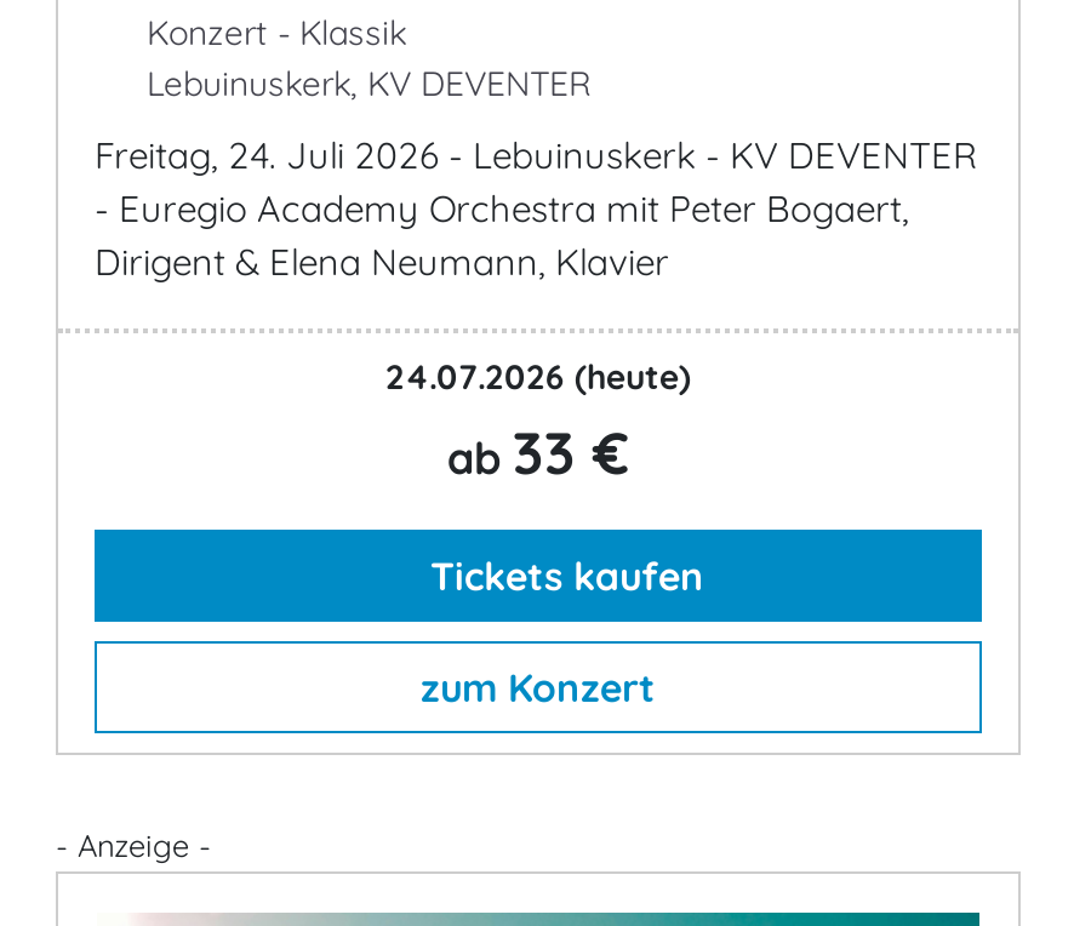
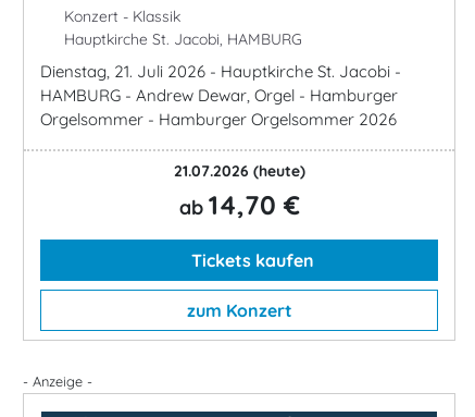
[137,62,590,105] Lebuinuskerk, KV DEVENTER -> [59,29,302,48] Hauptkirche St. Jacobi, HAMBURG
[95,132,977,285] Freitag, 24. Juli 2026 - Lebuinuskerk - KV DEVENTER | - Euregio Academy Orchestra mit Peter Bogaert, | Dirigent & Elena Neumann, Klavier -> [40,60,401,129] Dienstag, 21. Juli 2026 - Hauptkirche St. Jacobi - | HAMBURG - Andrew Dewar, Orgel - Hamburger | Orgelsommer - Hamburger Orgelsommer 2026
[385,355,691,488] 24.07.2026 (heute) | ab 33 € -> [173,161,305,220] 21.07.2026 (heute) | ab 14,70 €

